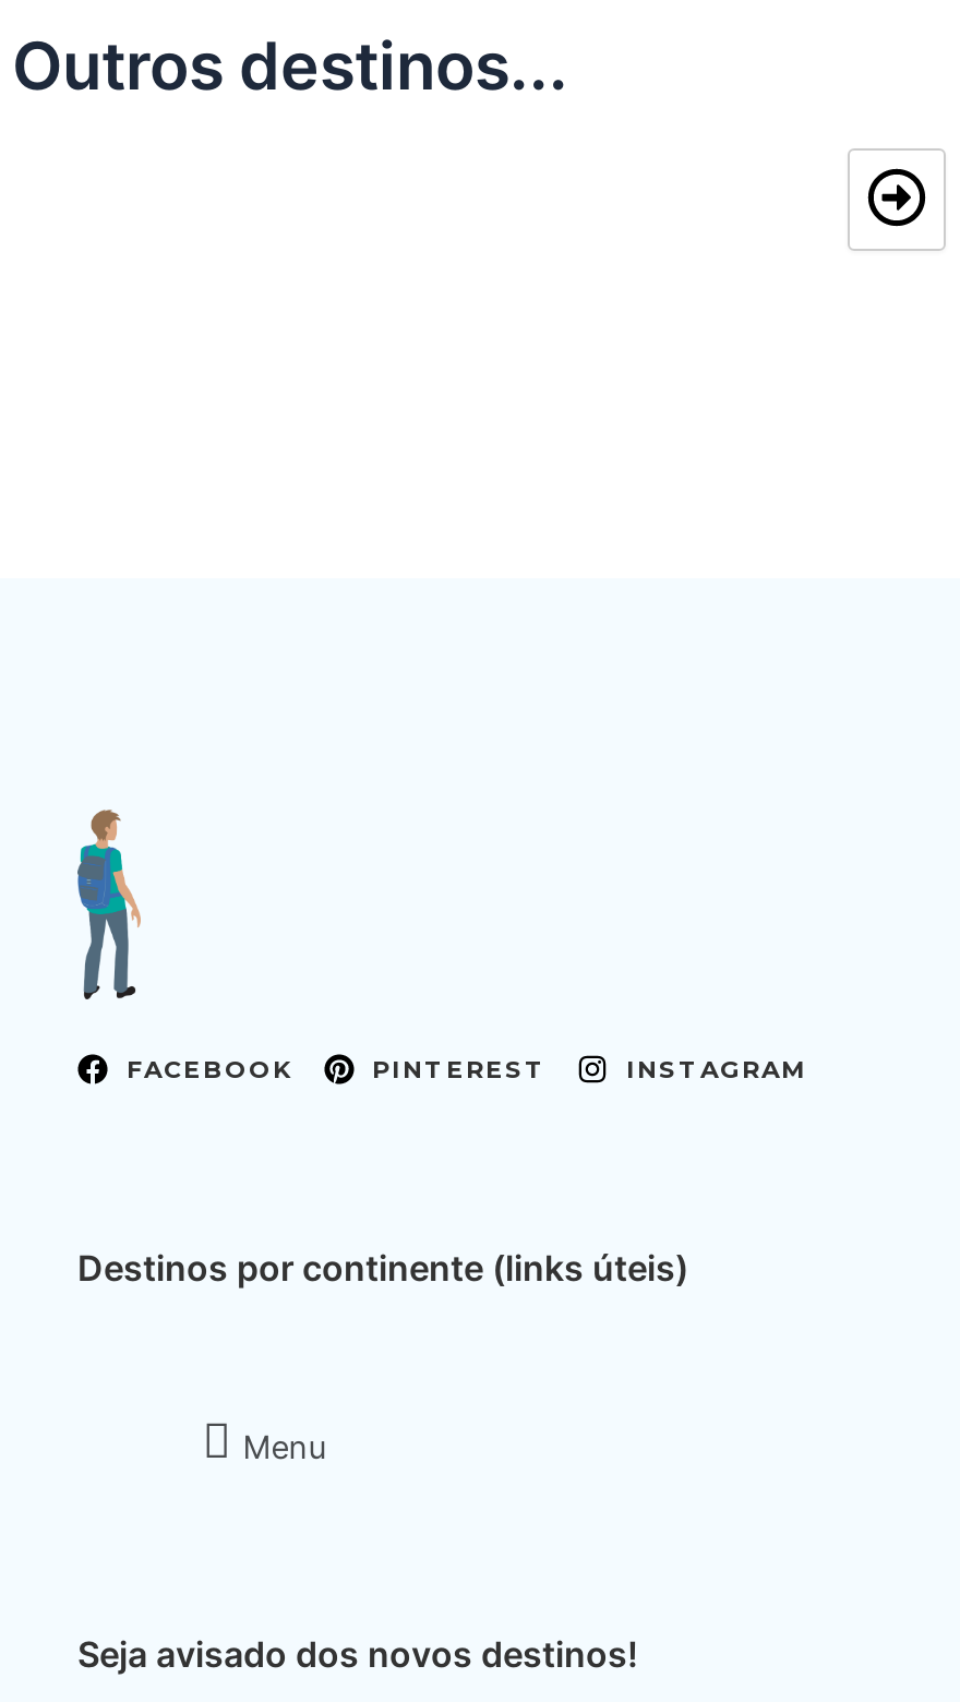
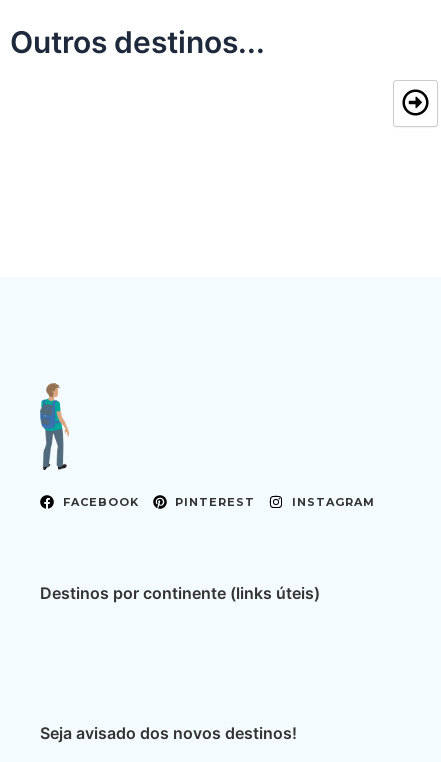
[243,1428,326,1467] Menu -> none

